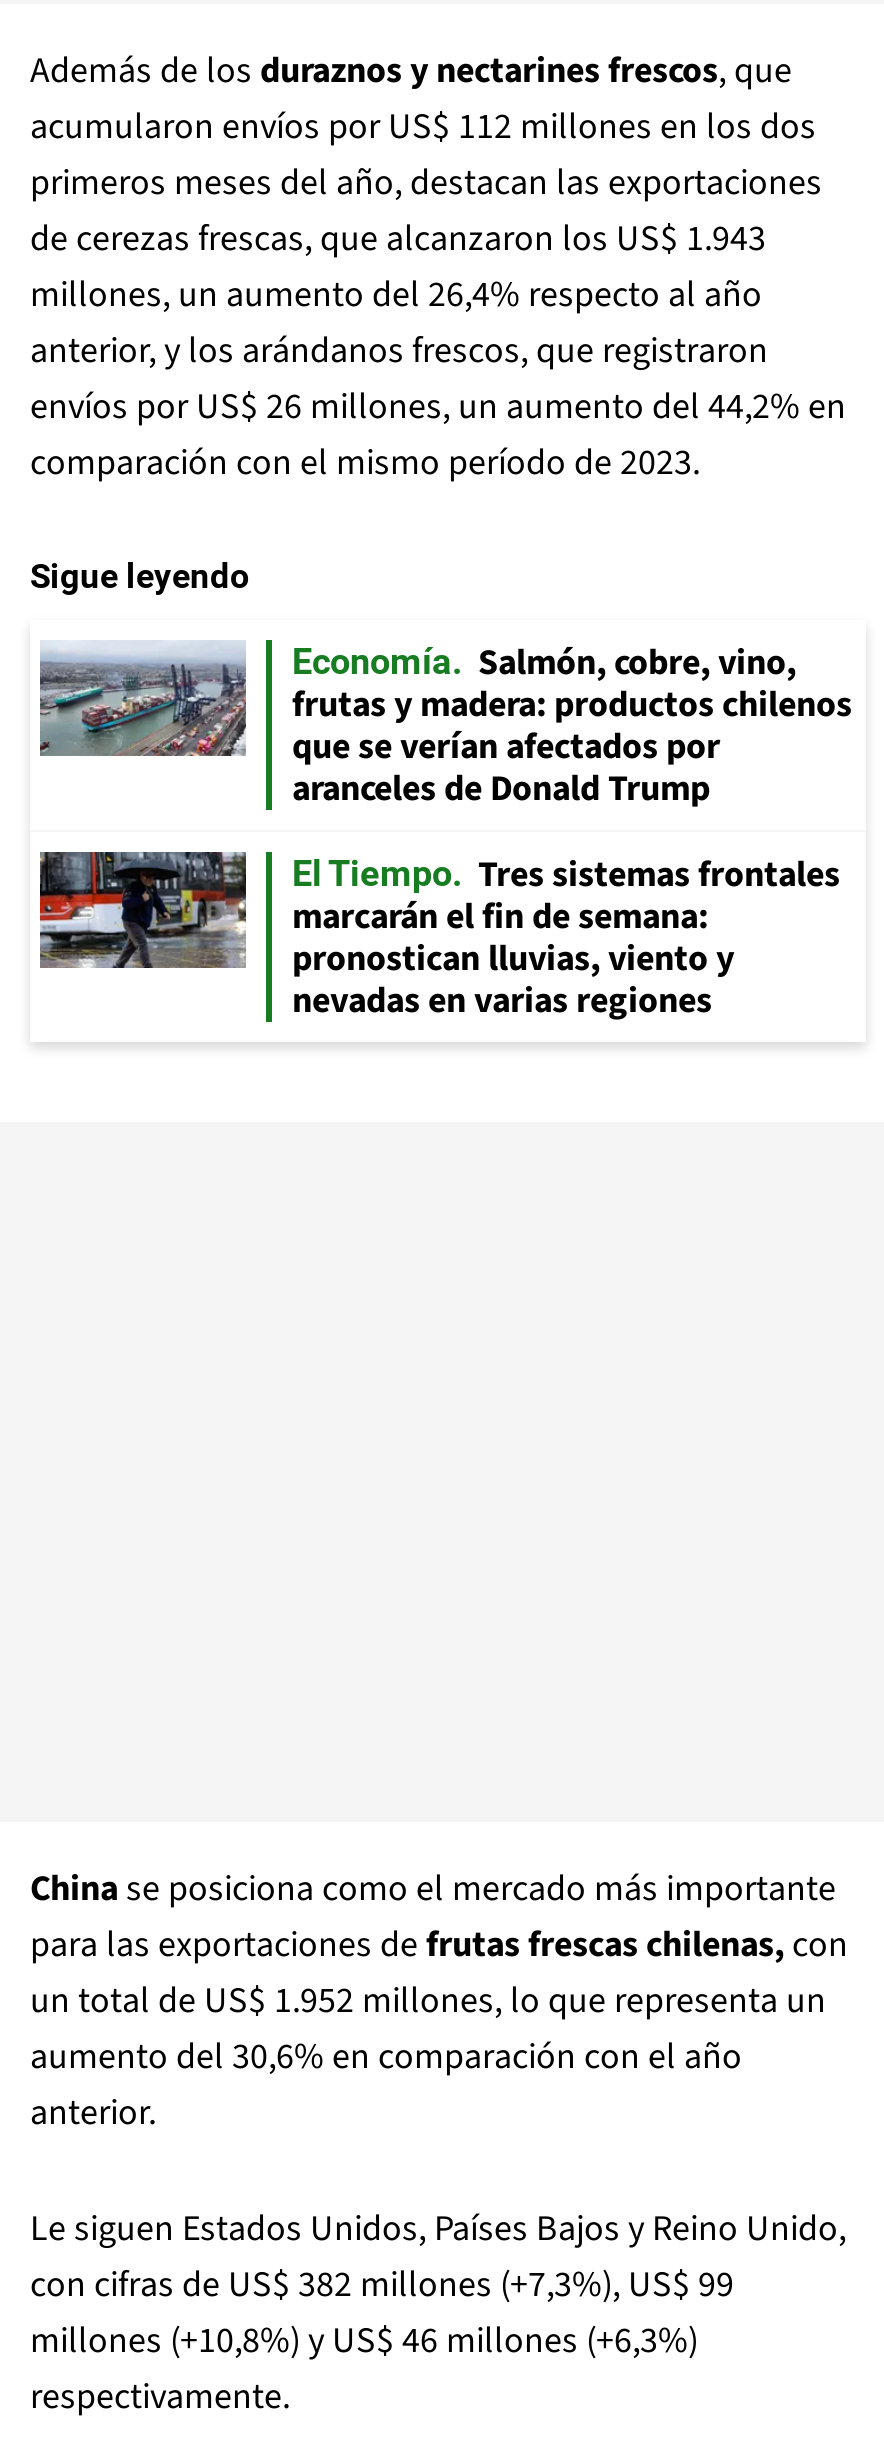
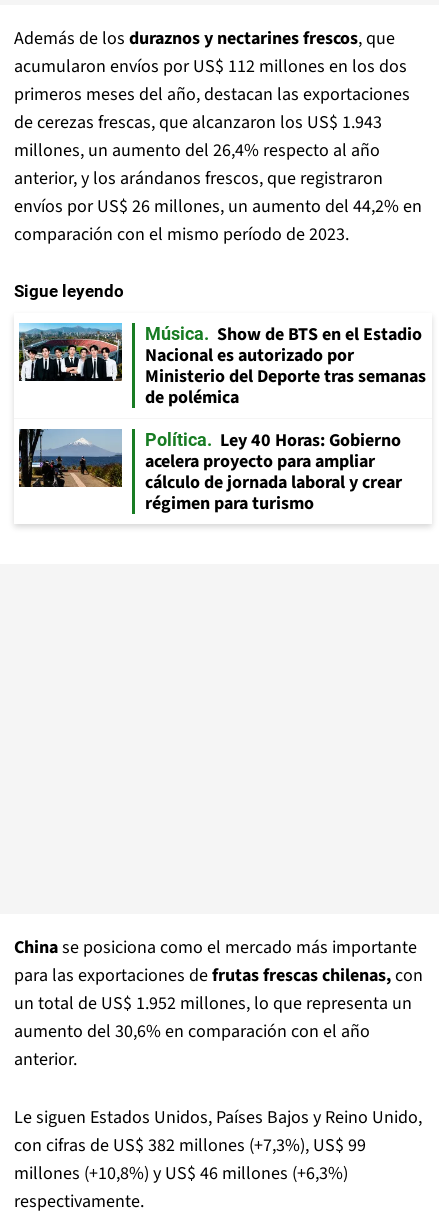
[38,638,852,814] [image] | Economía | Salmón, cobre, vino, | frutas y madera: productos chilenos | que se verían afectados por | aranceles de Donald Trump -> [18,322,426,410] [image] | Música | Show de BTS en el Estadio | Nacional es autorizado por | Ministerio del Deporte tras semanas | de polémica
[38,850,840,1026] [image] | El Tiempo | Tres sistemas frontales | marcarán el fin de semana: | pronostican lluvias, viento y | nevadas en varias regiones -> [18,428,402,516] [image] | Política | Ley 40 Horas: Gobierno | acelera proyecto para ampliar | cálculo de jornada laboral y crear | régimen para turismo

